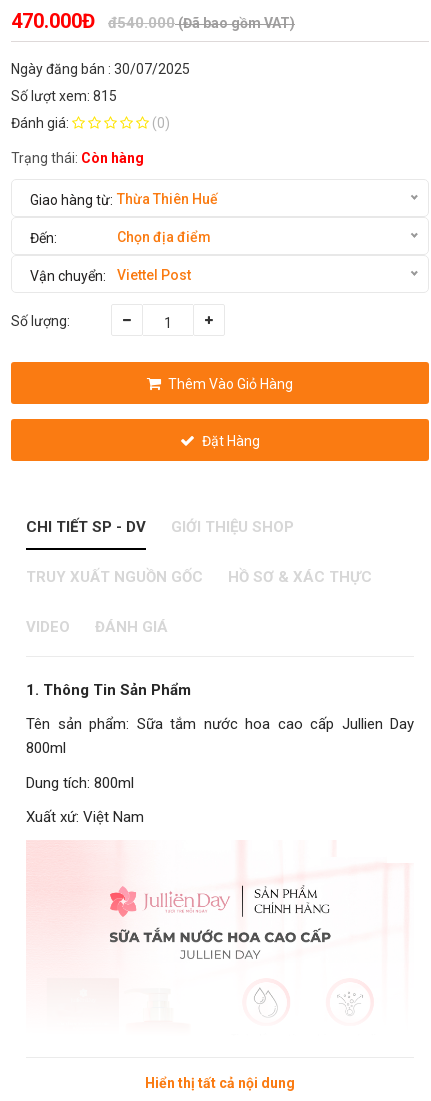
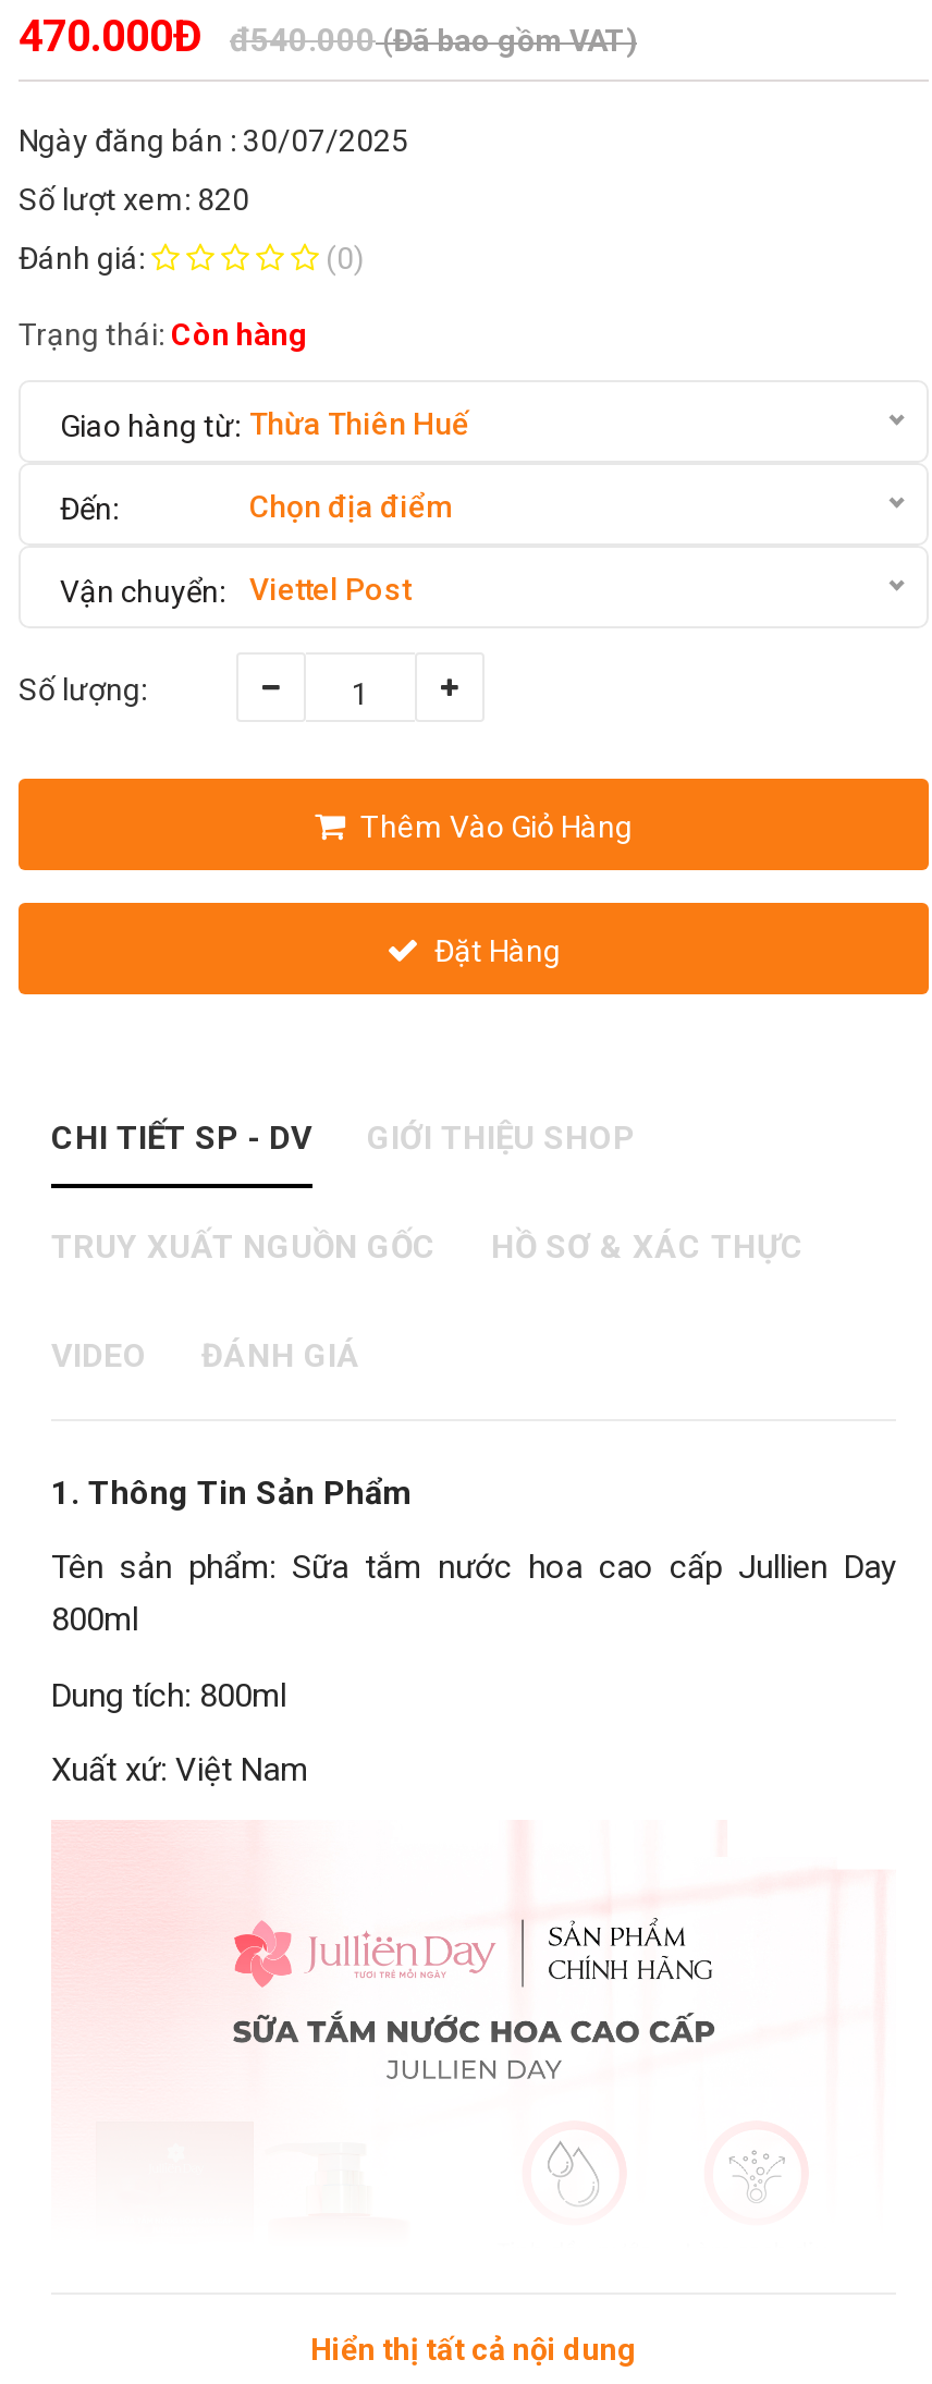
[11,88,117,104] Số lượt xem: 815 -> [19,183,249,218] Số lượt xem: 820

